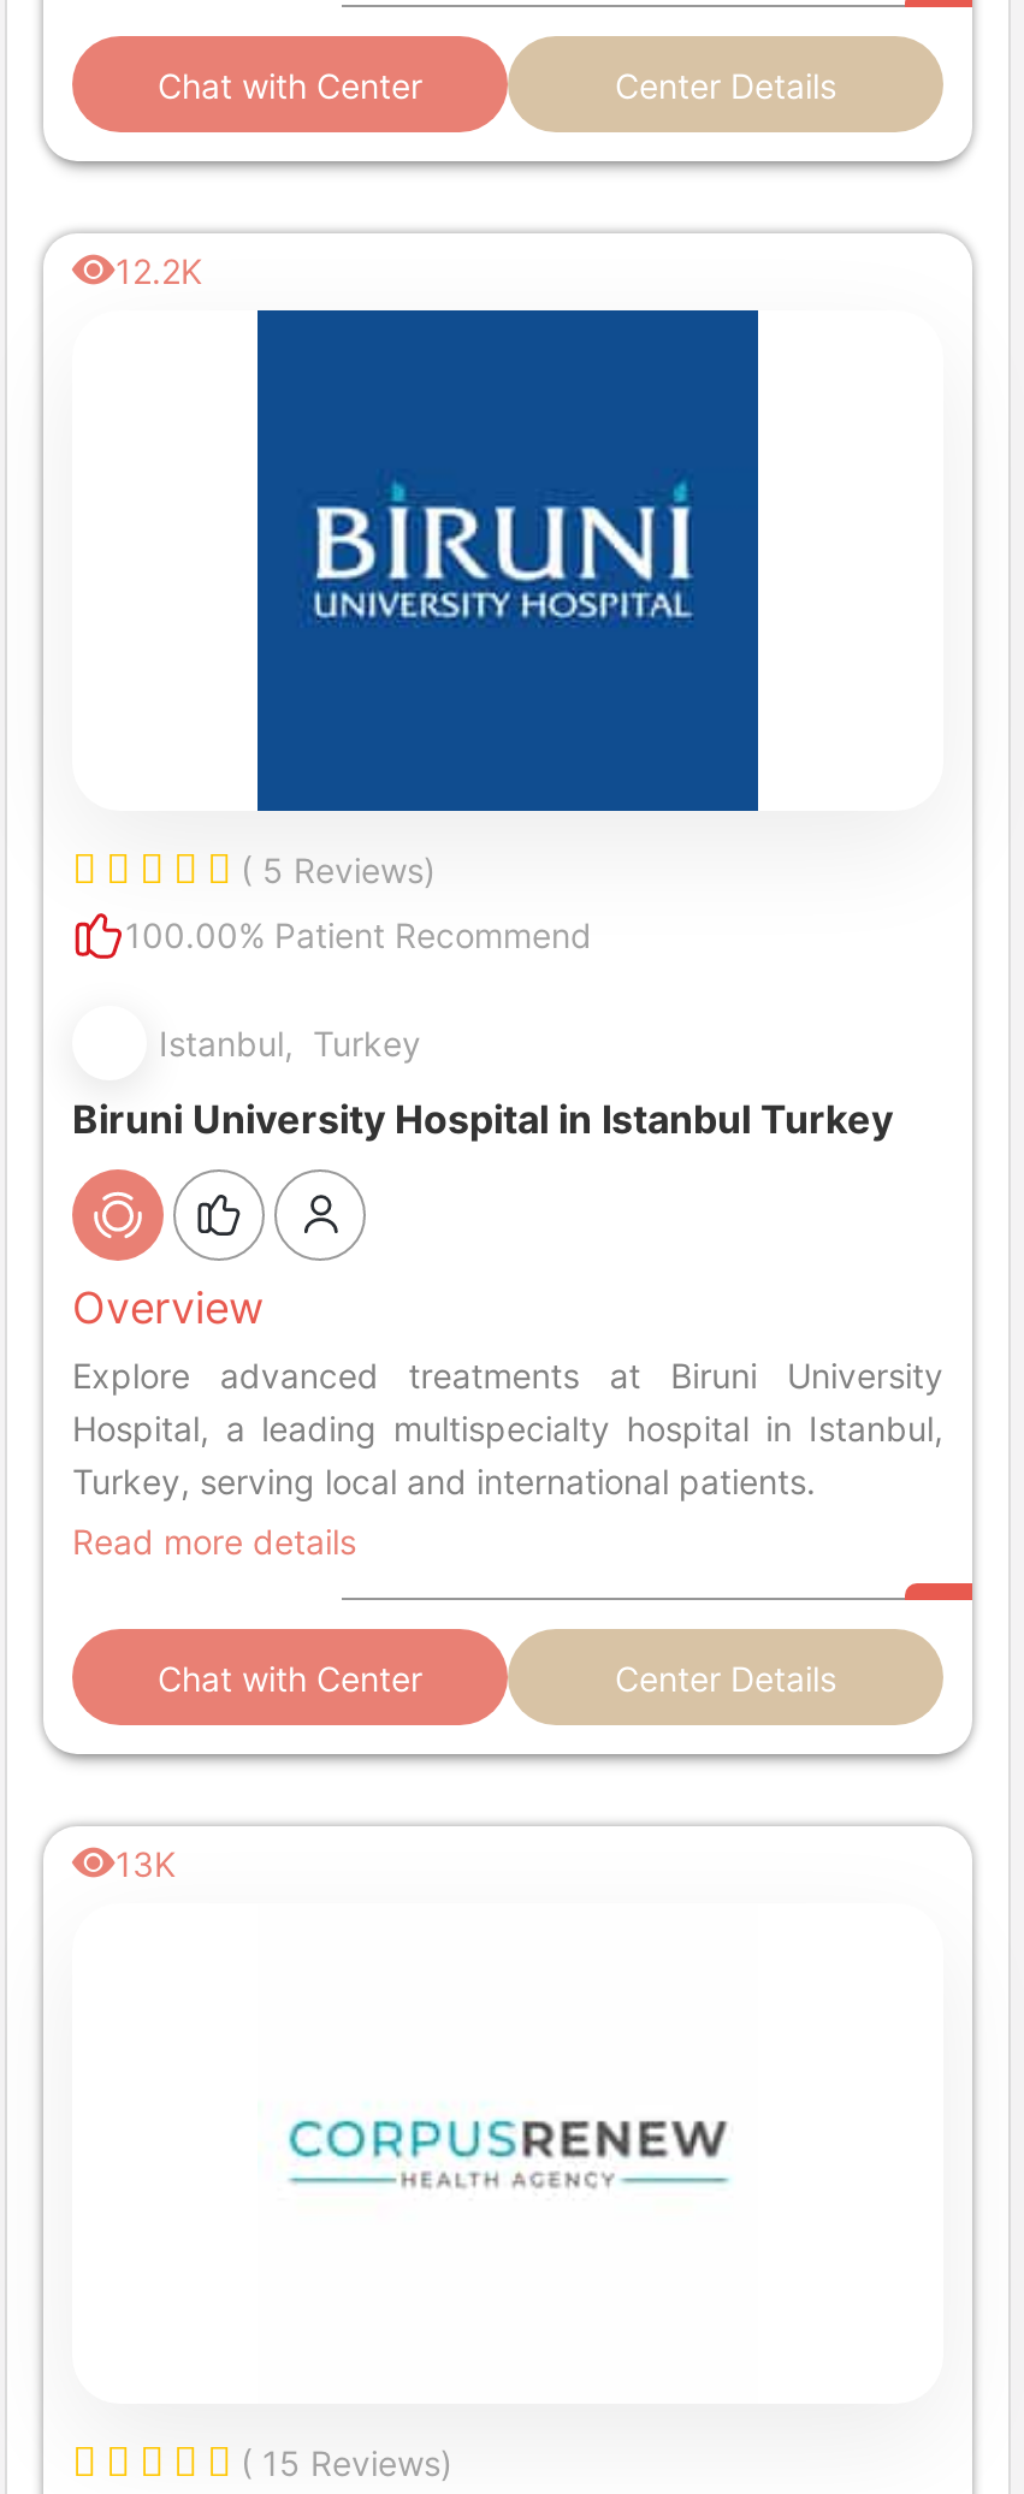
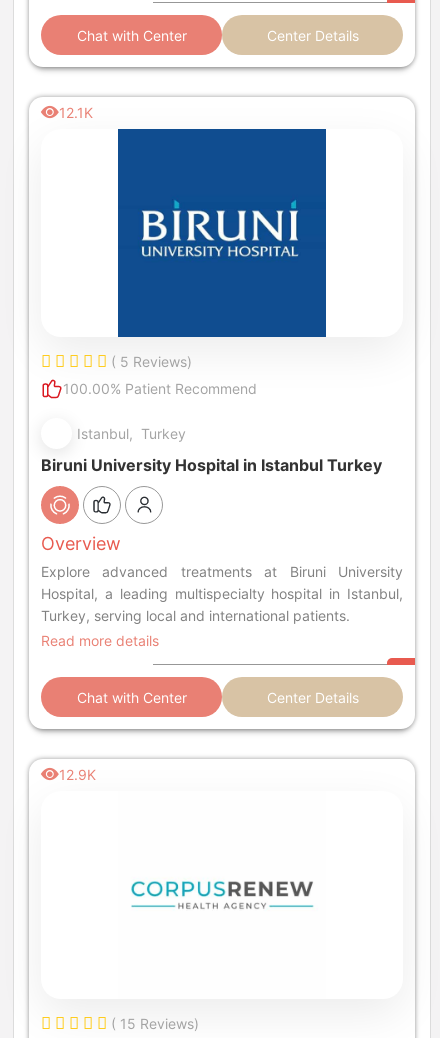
[116,250,202,291] 12.2K -> [59,104,93,121] 12.1K
[116,1843,176,1884] 13K -> [59,766,96,783] 12.9K

